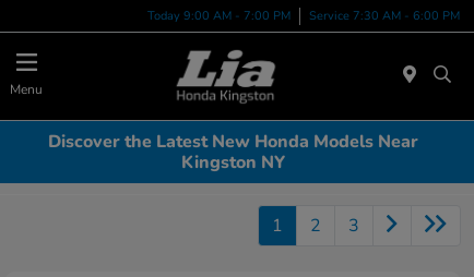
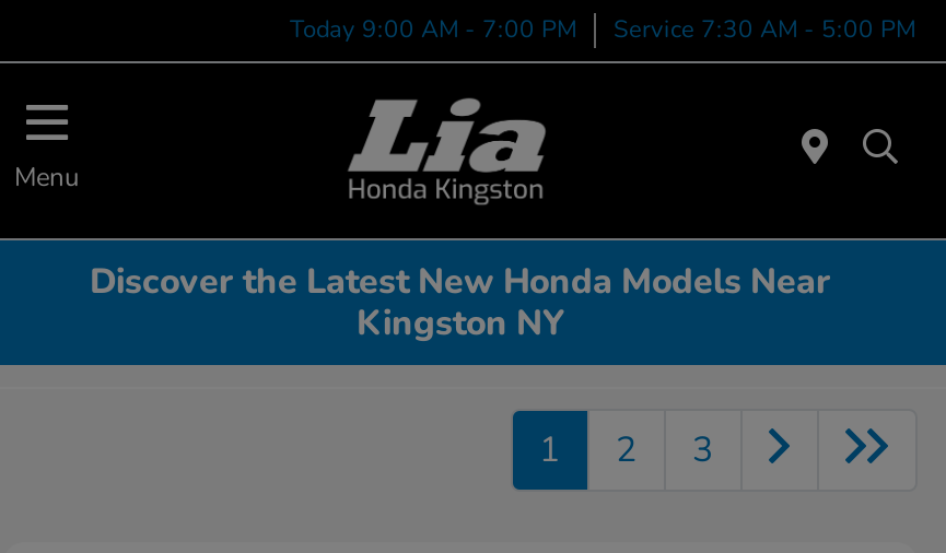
[147,7,460,23] Today 9:00 AM - 7:00 PM Service 7:30 AM - 6:00 PM -> [290,12,915,45] Today 9:00 AM - 7:00 PM Service 7:30 AM - 5:00 PM

